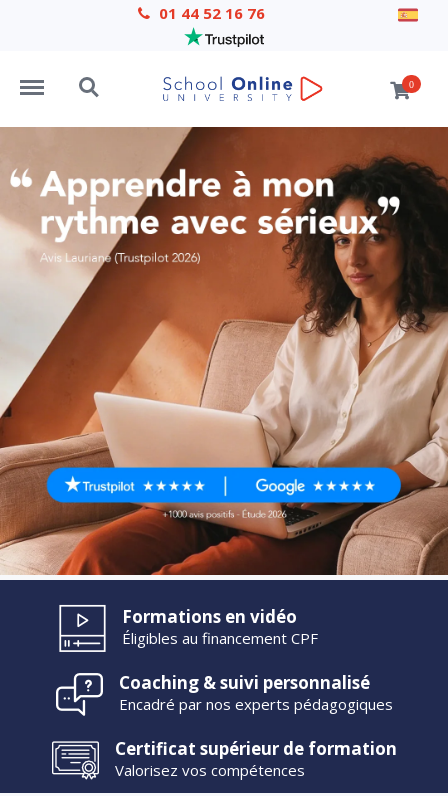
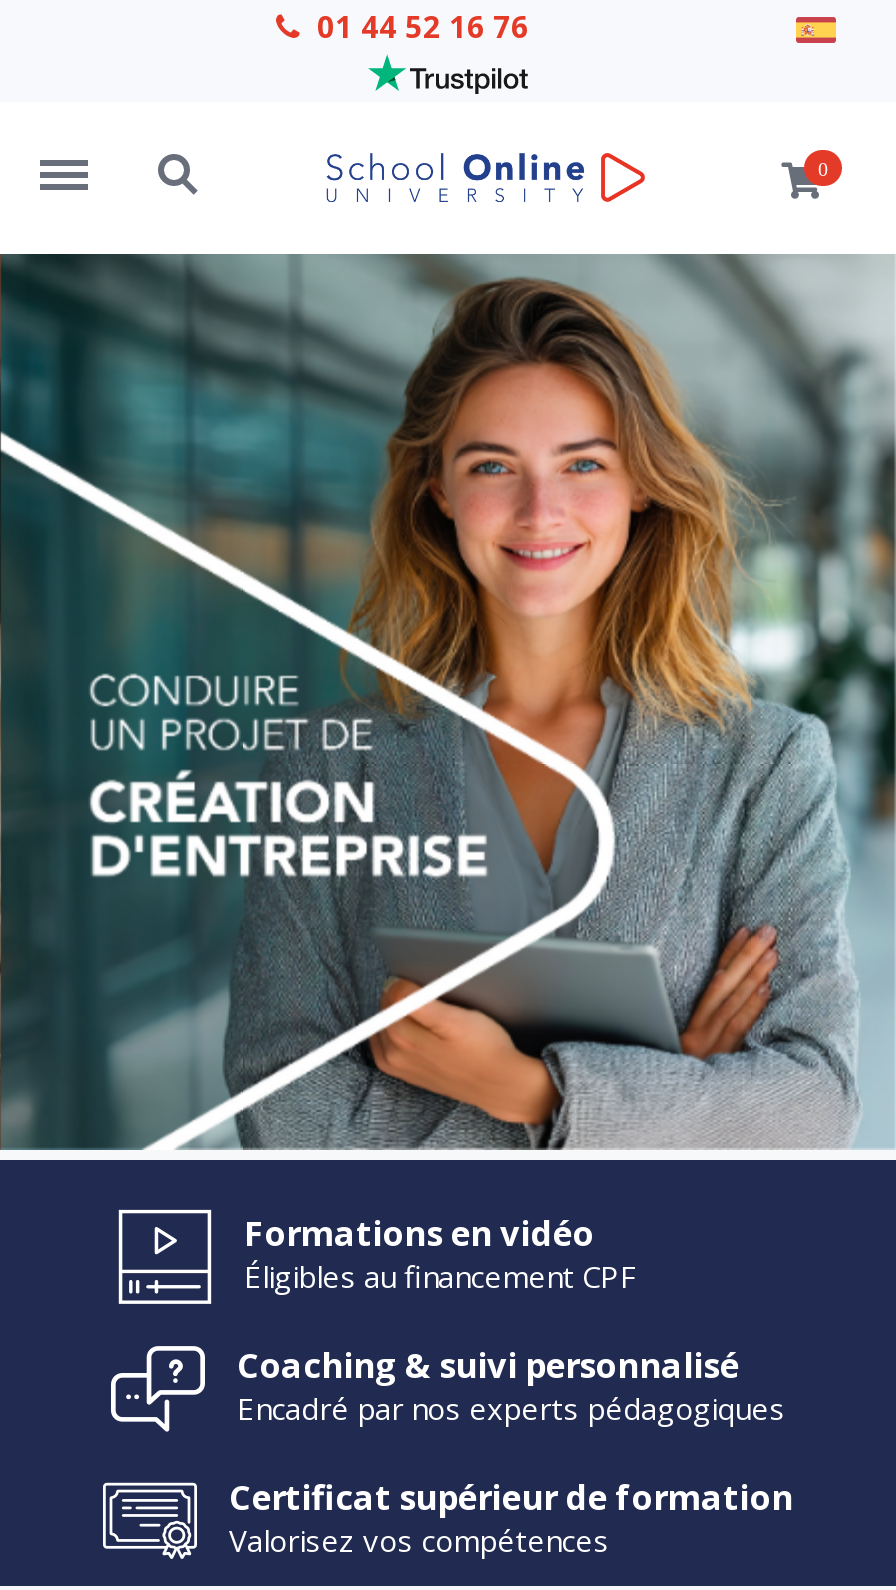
[3,126,445,576] [image] -> [6,252,890,1152] [image]

